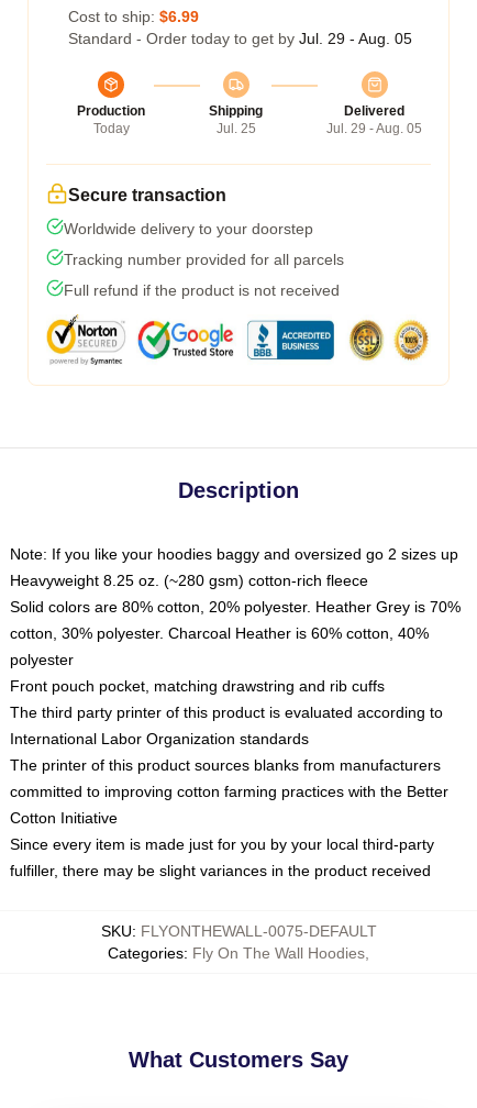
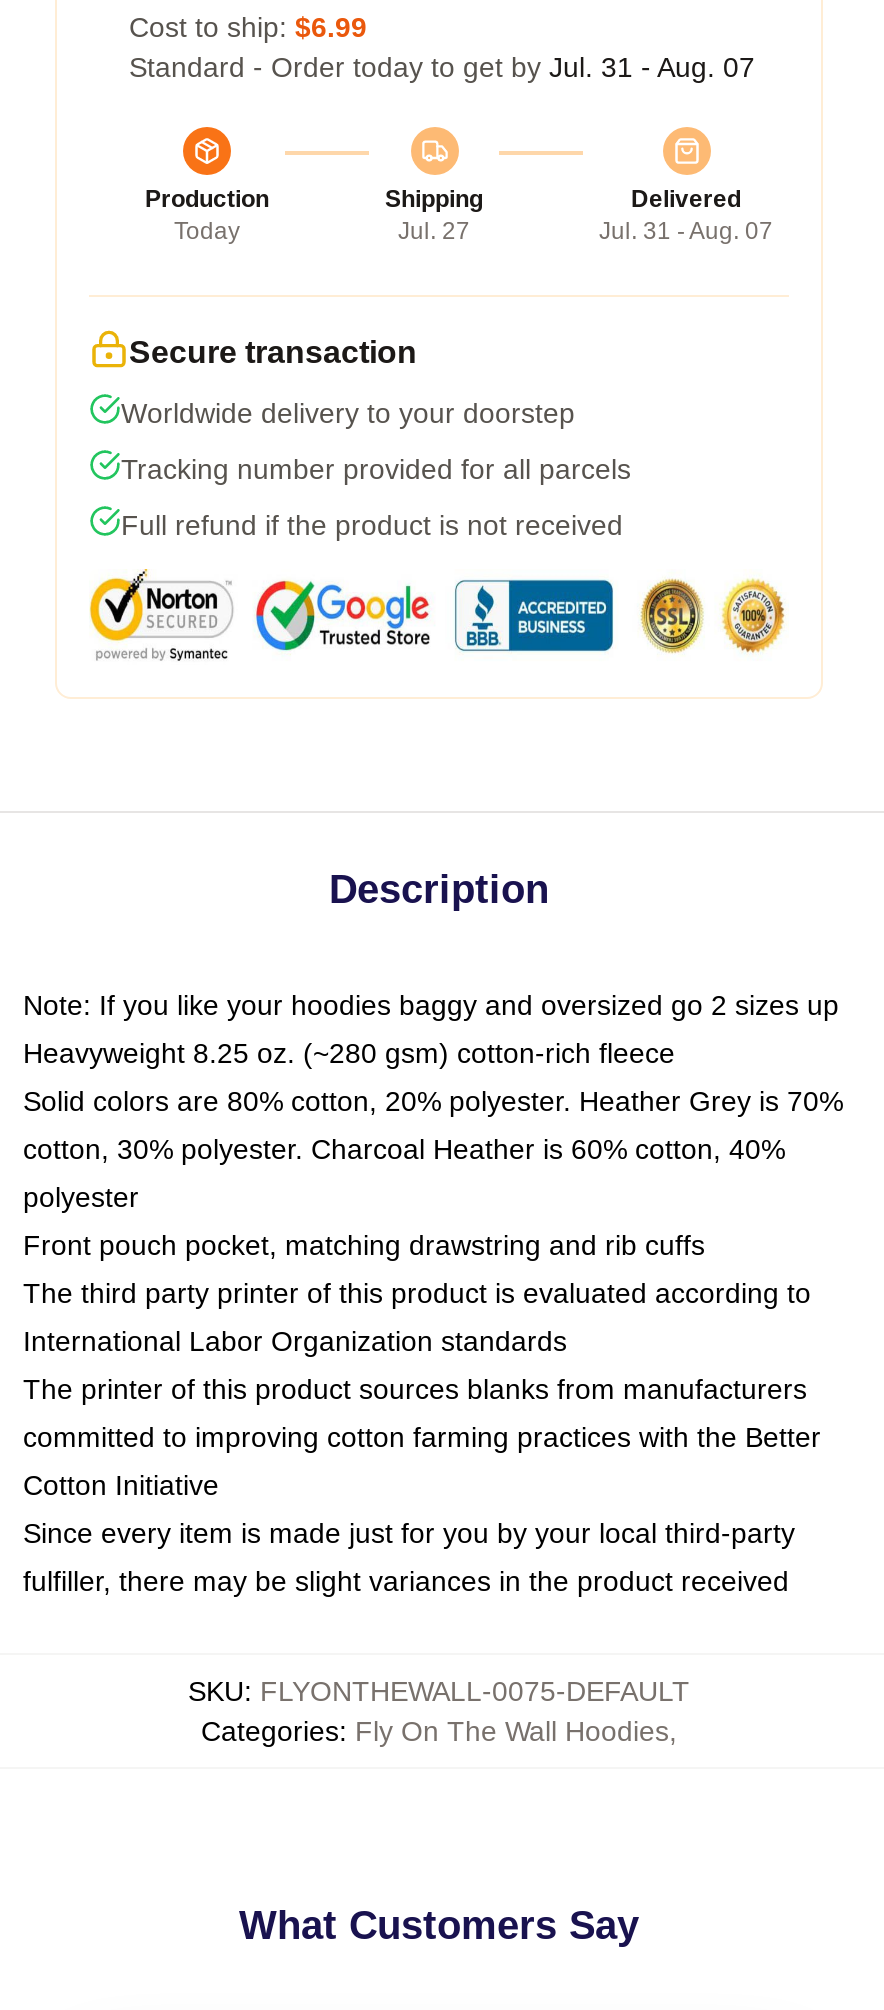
[68,30,412,47] Standard - Order today to get by Jul. 29 - Aug. 05 -> [129,51,755,83] Standard - Order today to get by Jul. 31 - Aug. 07
[216,121,256,136] Jul. 25 -> [398,217,470,245] Jul. 27
[326,121,422,136] Jul. 29 - Aug. 05 -> [599,217,773,245] Jul. 31 - Aug. 07

